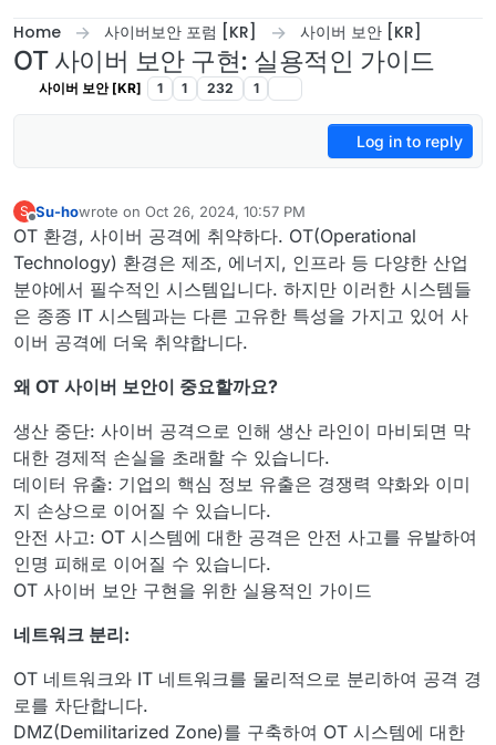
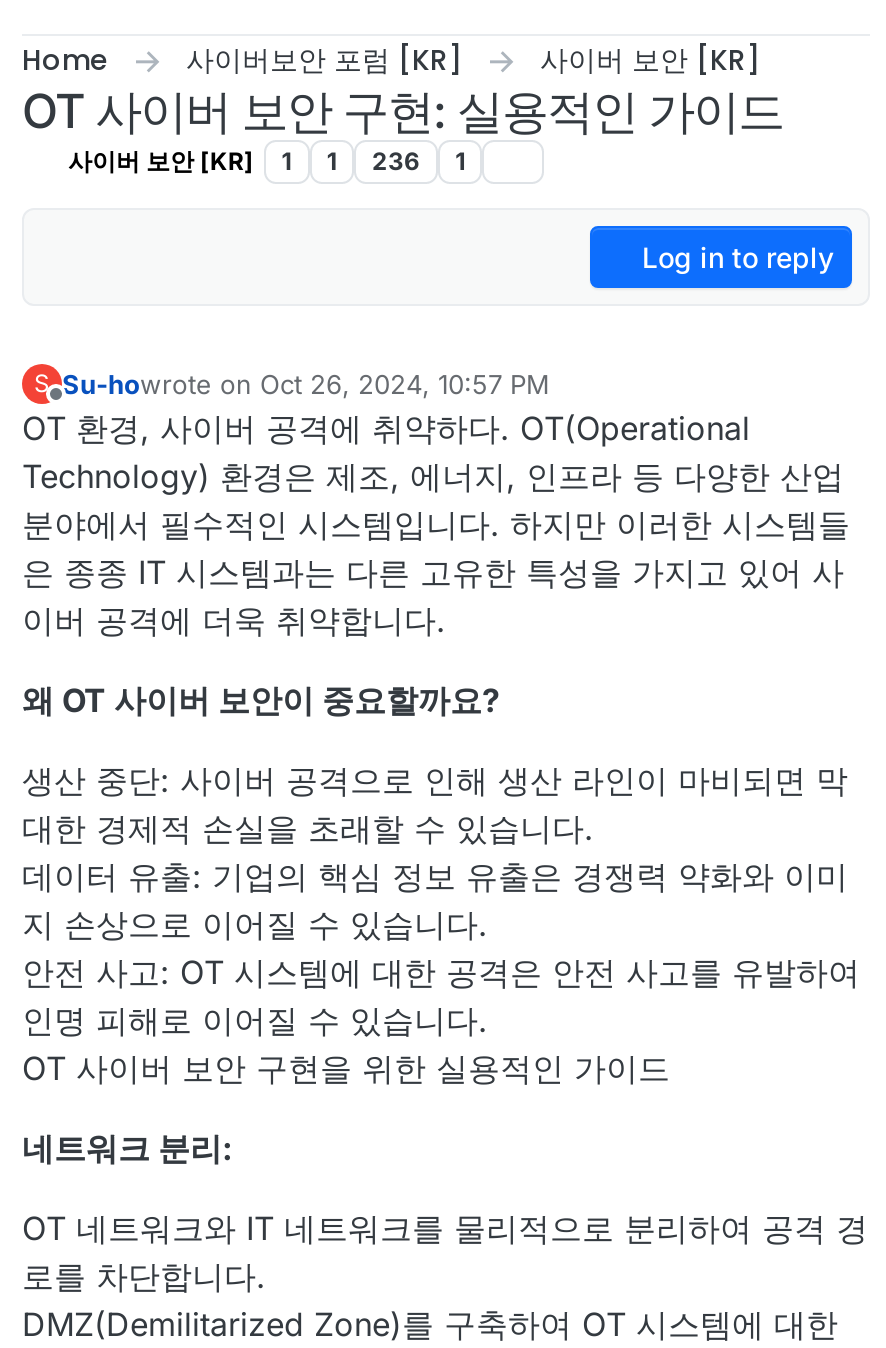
[35,79,259,96] 사이버 보안 [KR] 1 1 232 1 -> [62,146,465,176] 사이버 보안 [KR] 1 1 236 1

